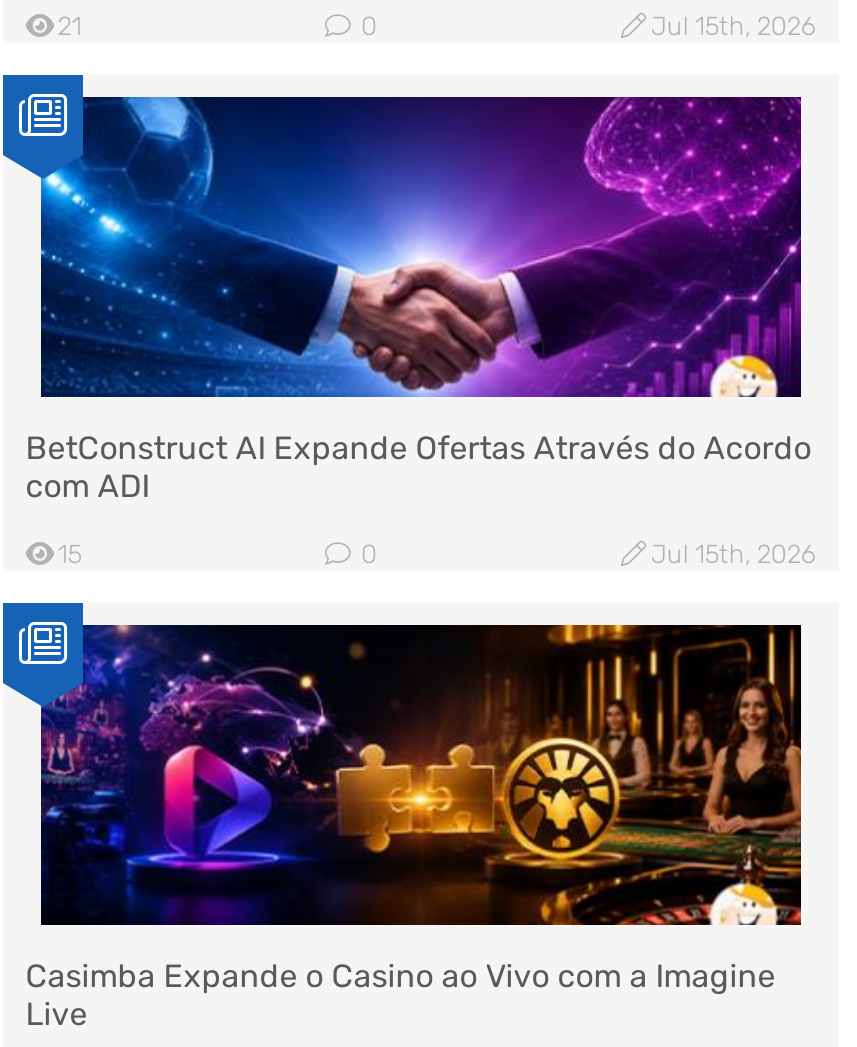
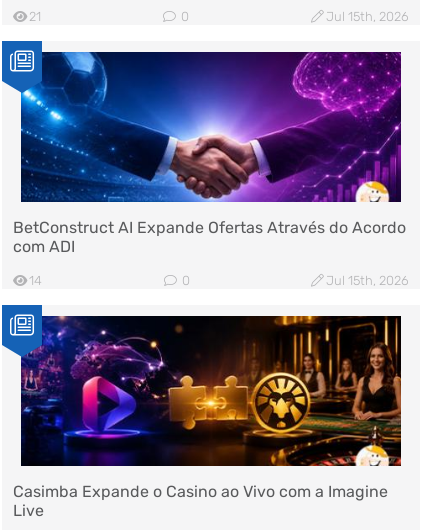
[57,539,81,569] 15 -> [29,273,42,288] 14

